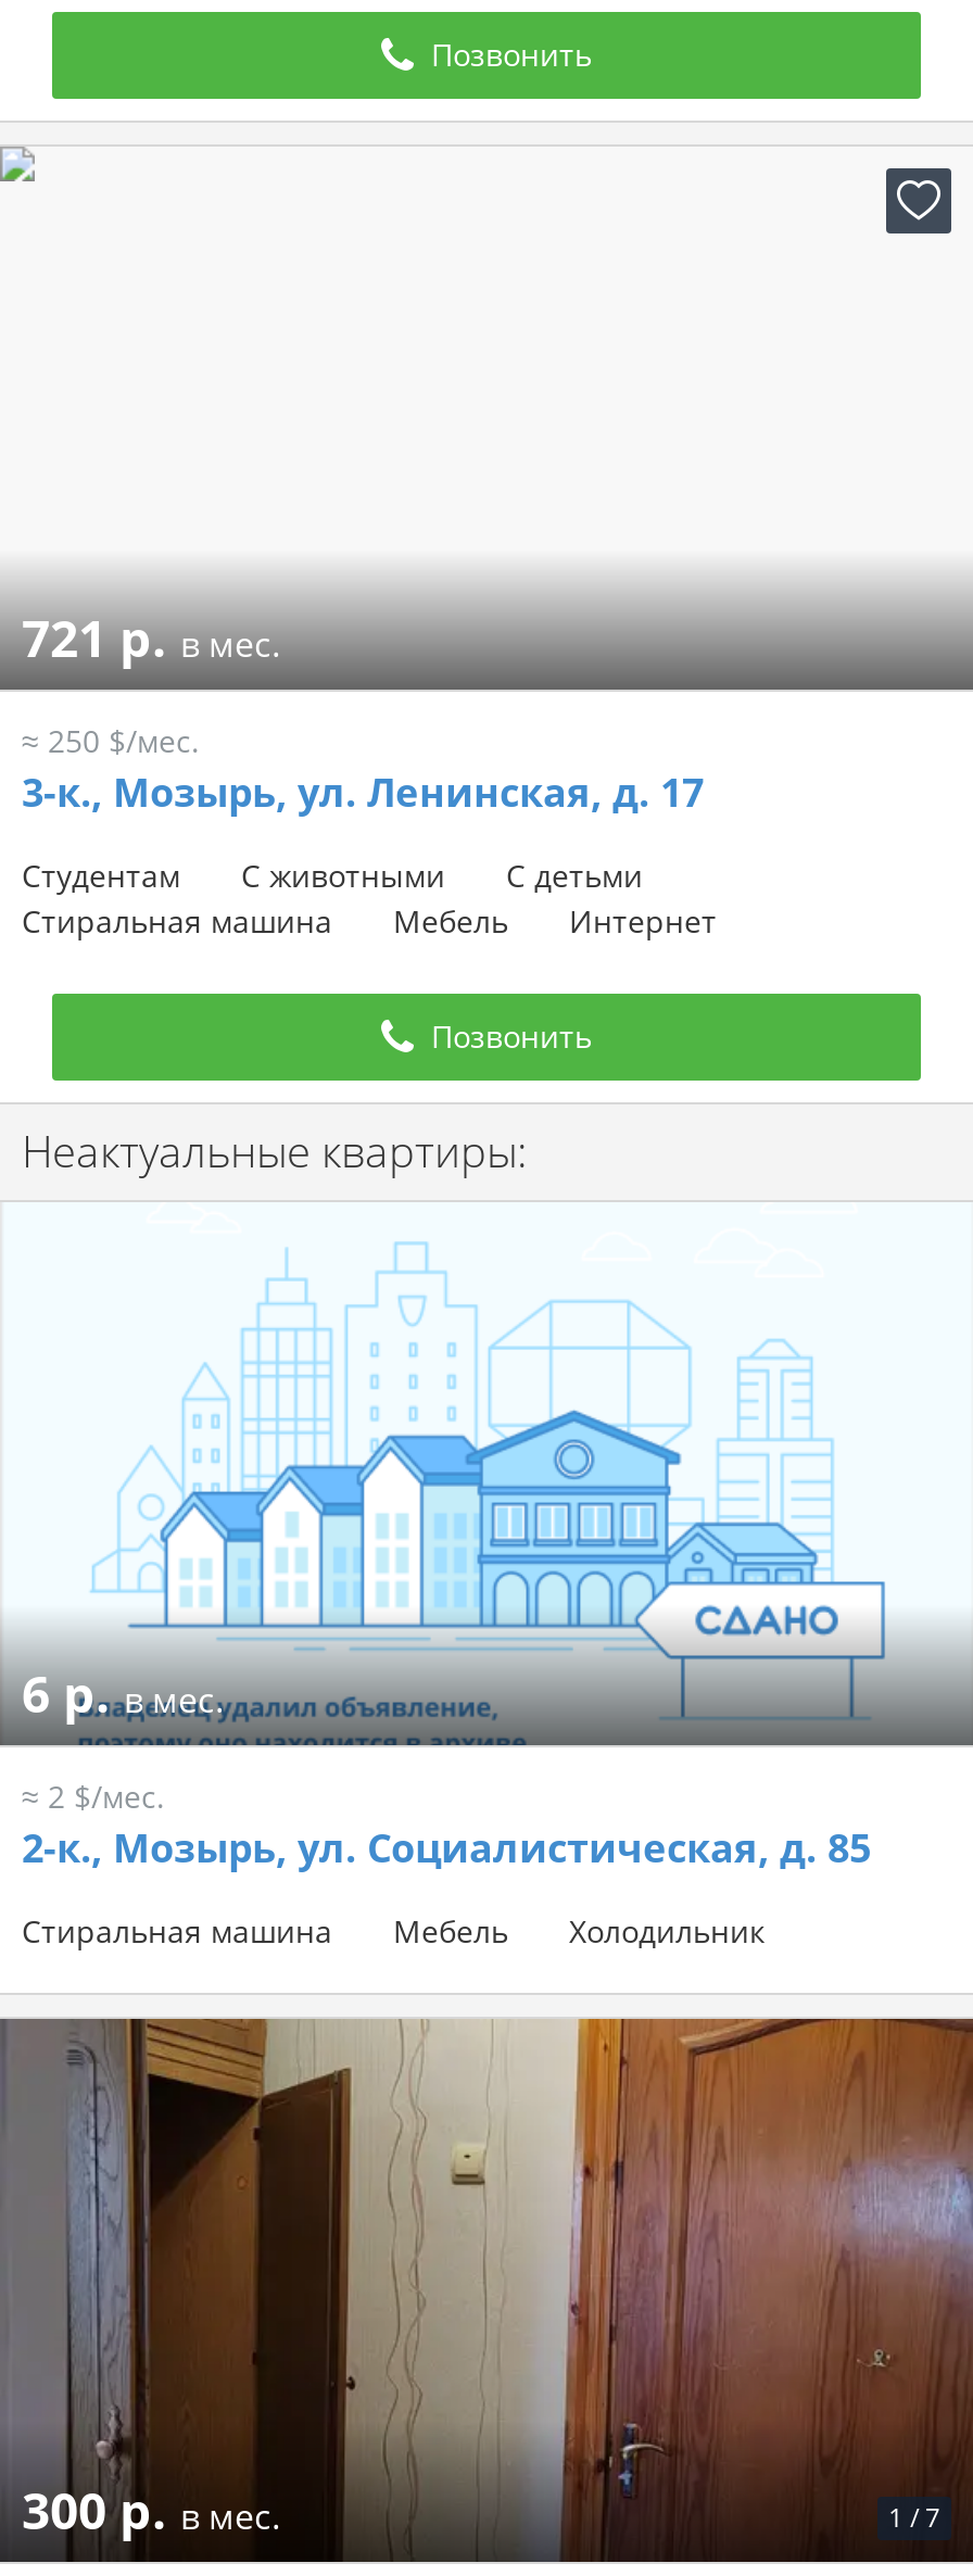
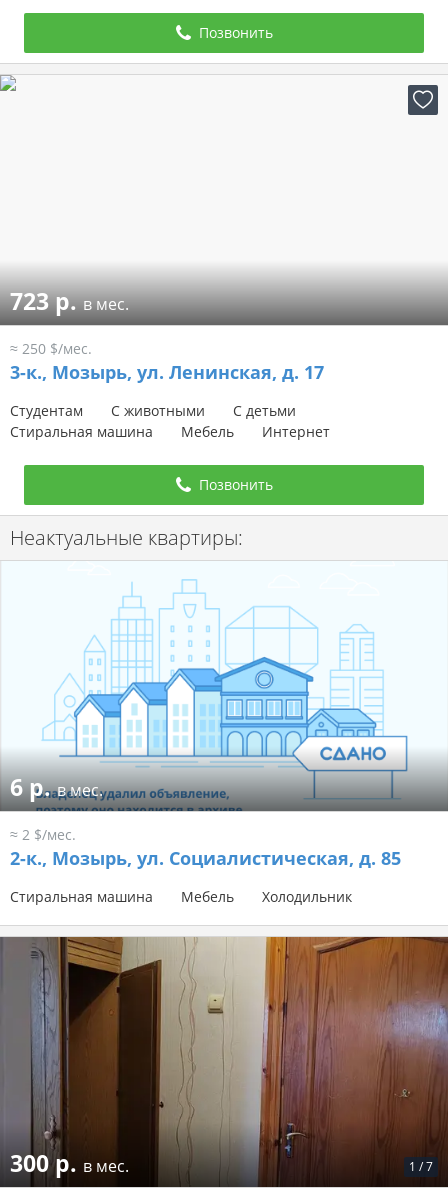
[22,603,280,672] 721 р. в мес. -> [10,285,129,317] 723 р. в мес.

